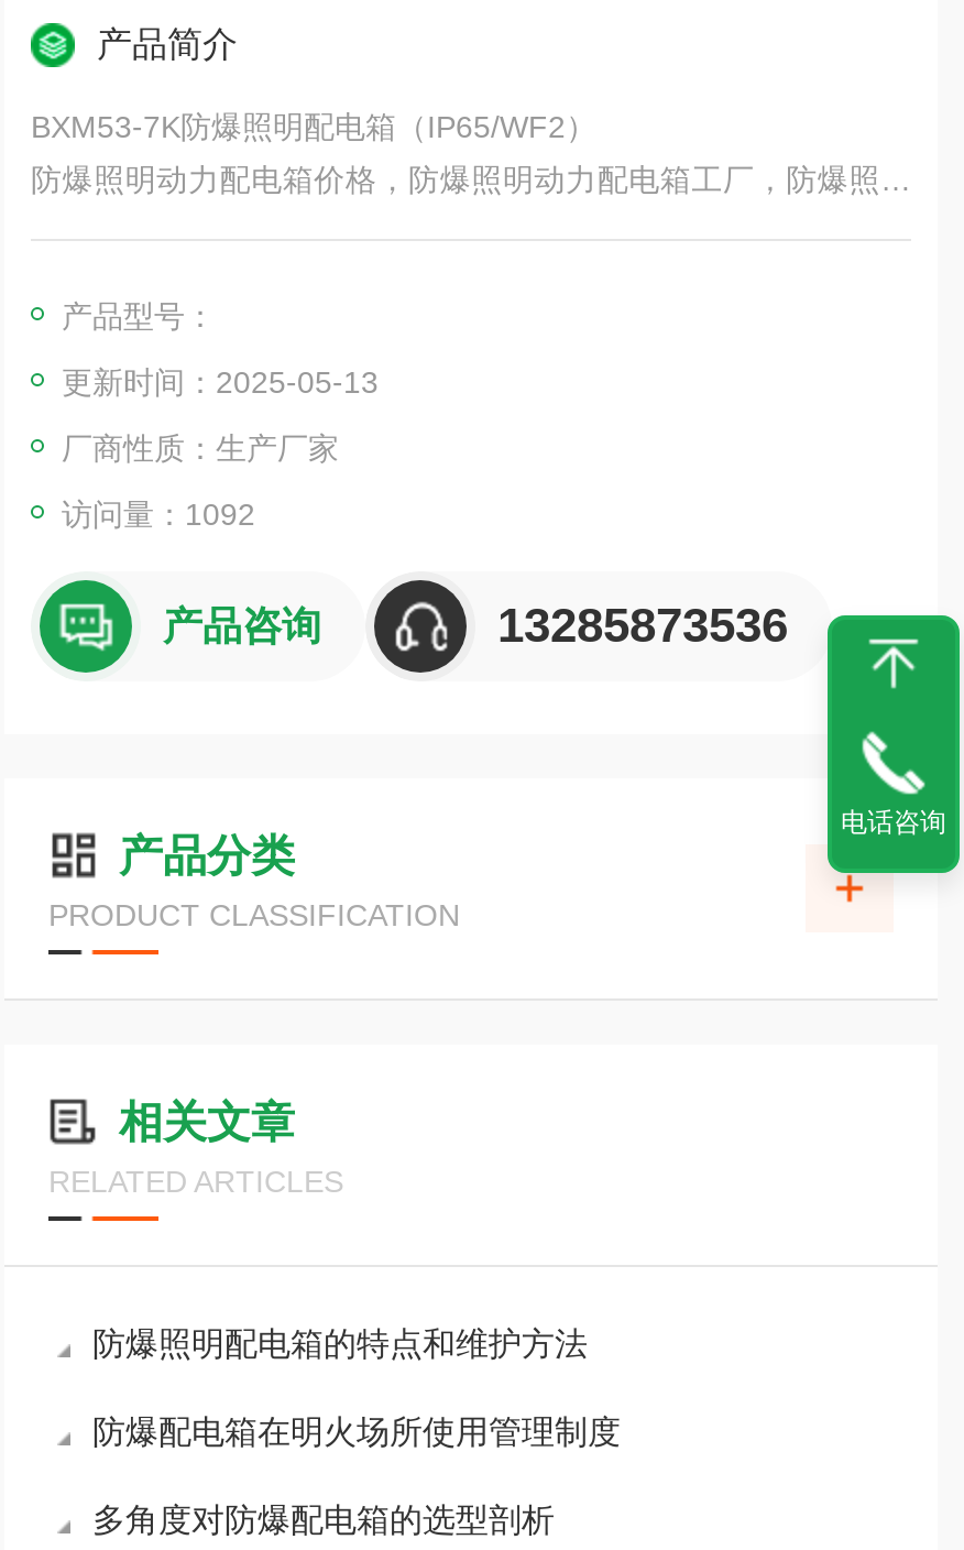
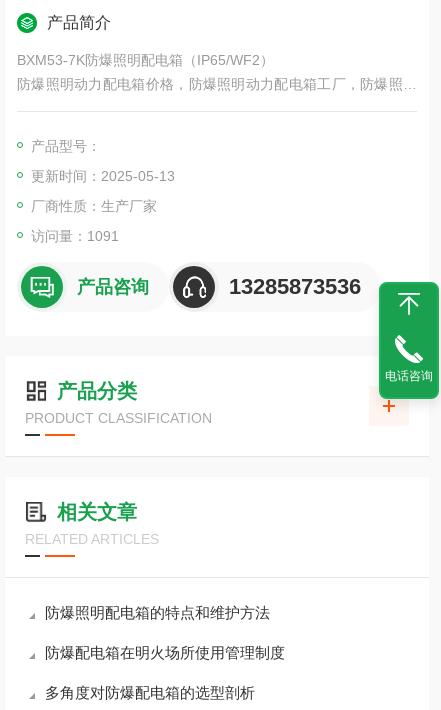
[62,496,255,532] 访问量：1092 -> [31,228,119,244] 访问量：1091

